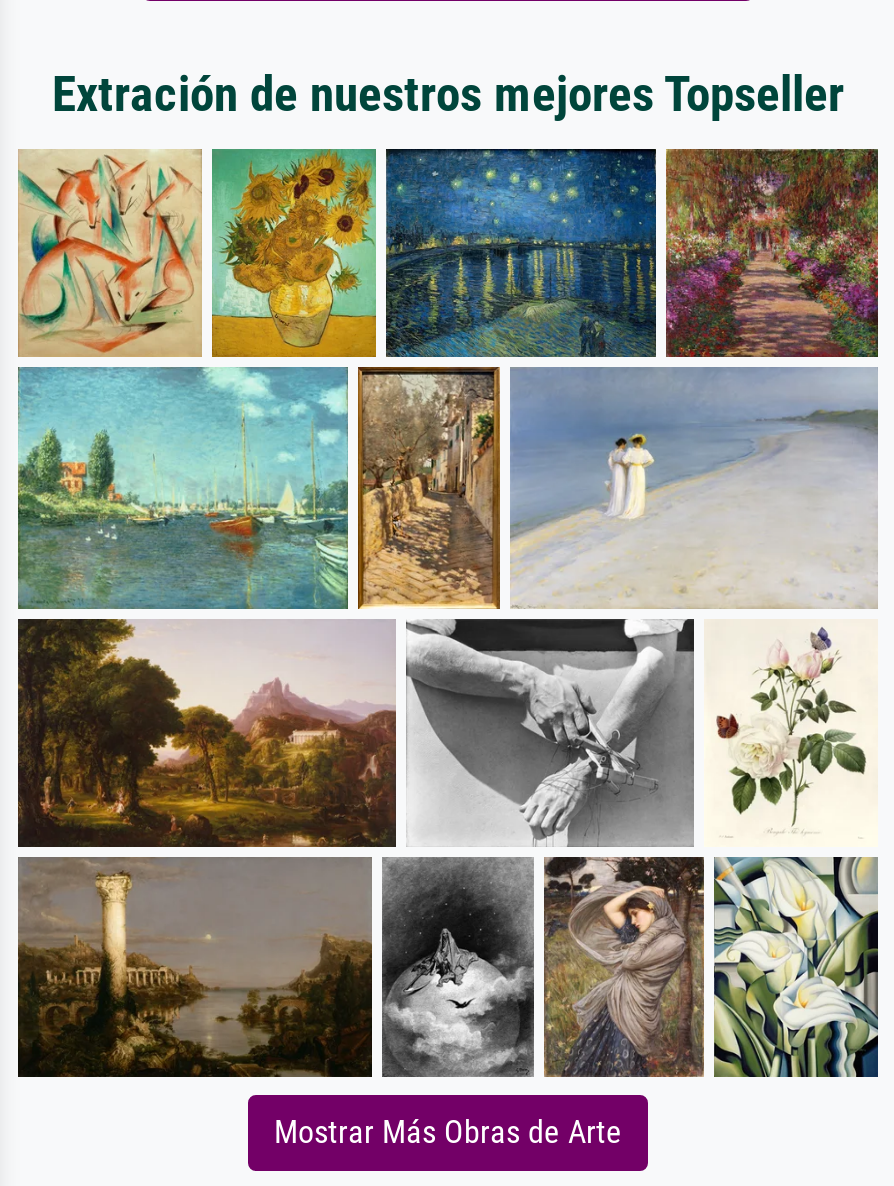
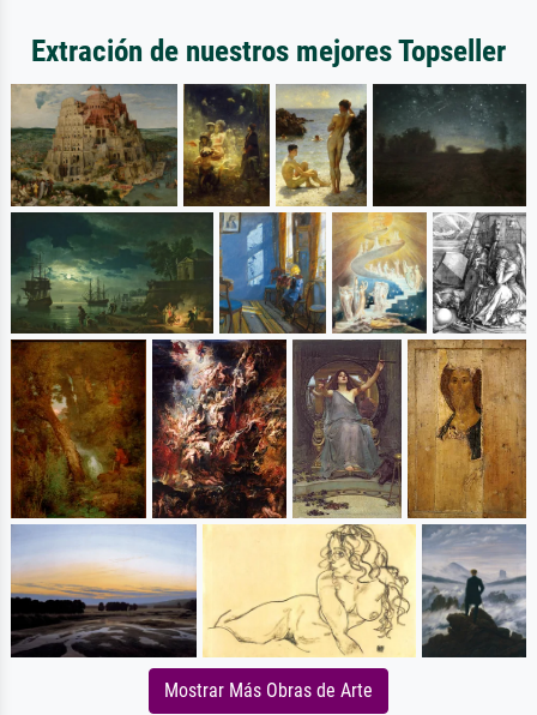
[16,146,880,1080] [image] -> [10,83,527,659] [image]

